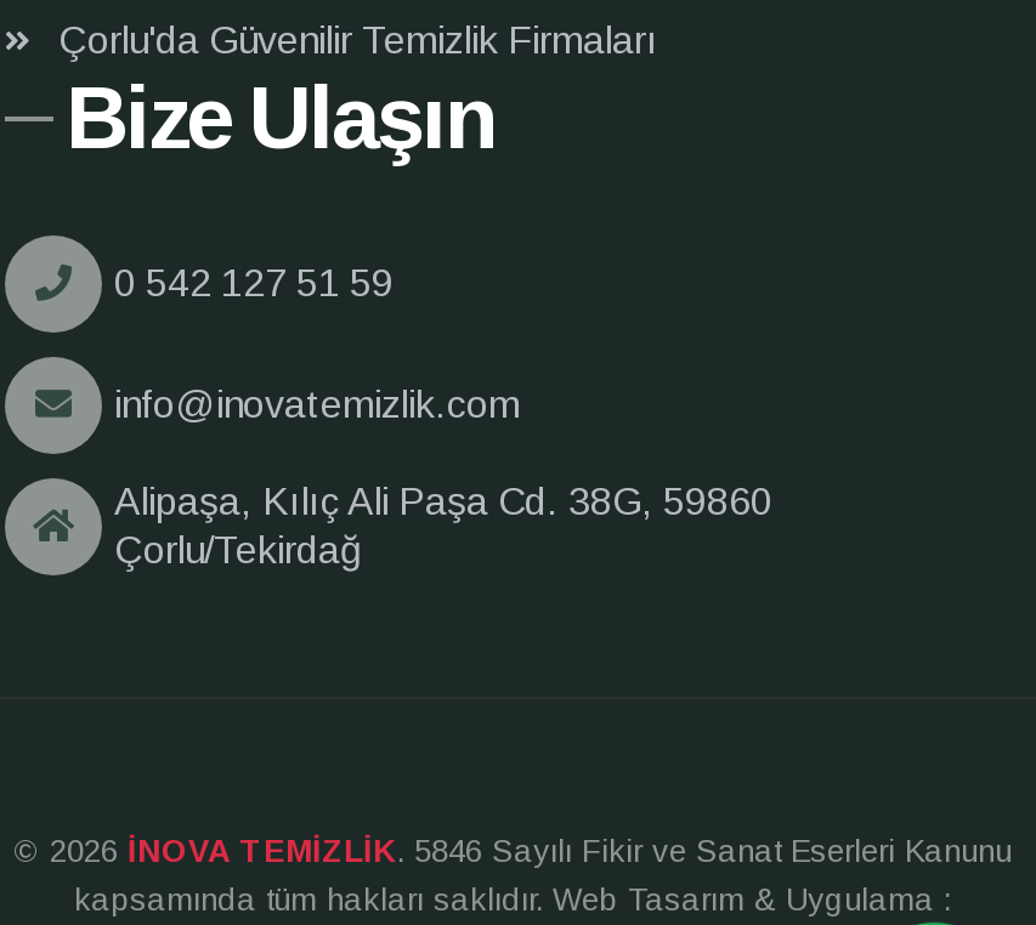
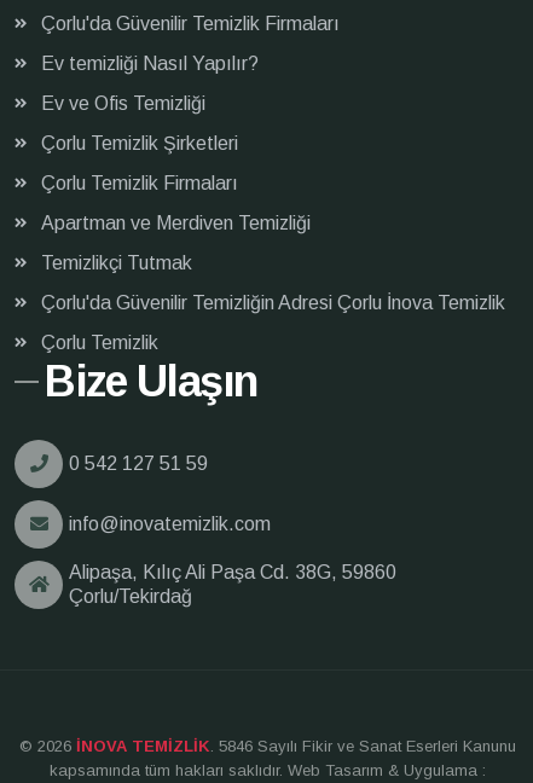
none -> [41,53,505,353] Ev temizliği Nasıl Yapılır? | Ev ve Ofis Temizliği | Çorlu Temizlik Şirketleri | Çorlu Temizlik Firmaları | Apartman ve Merdiven Temizliği | Temizlikçi Tutmak | Çorlu'da Güvenilir Temizliğin Adresi Çorlu İnova Temizlik | Çorlu Temizlik

